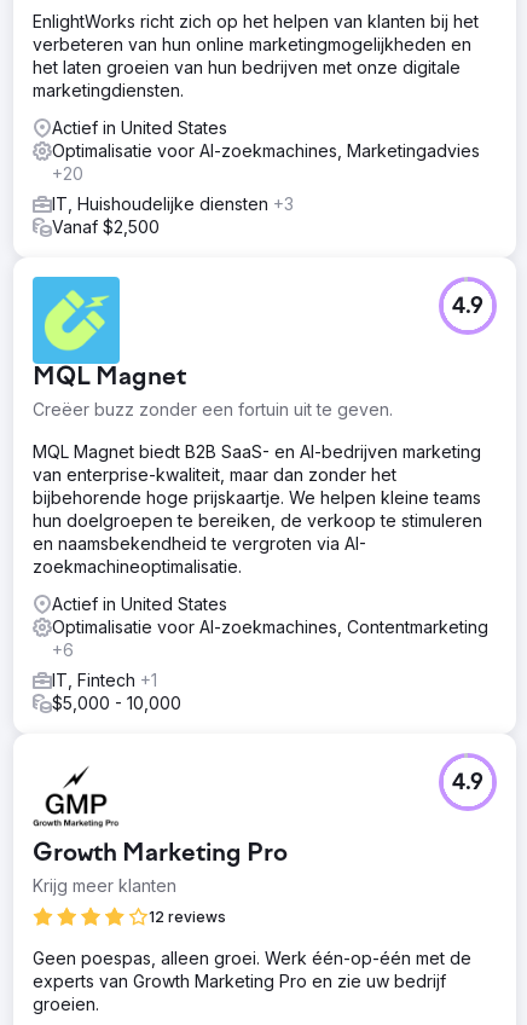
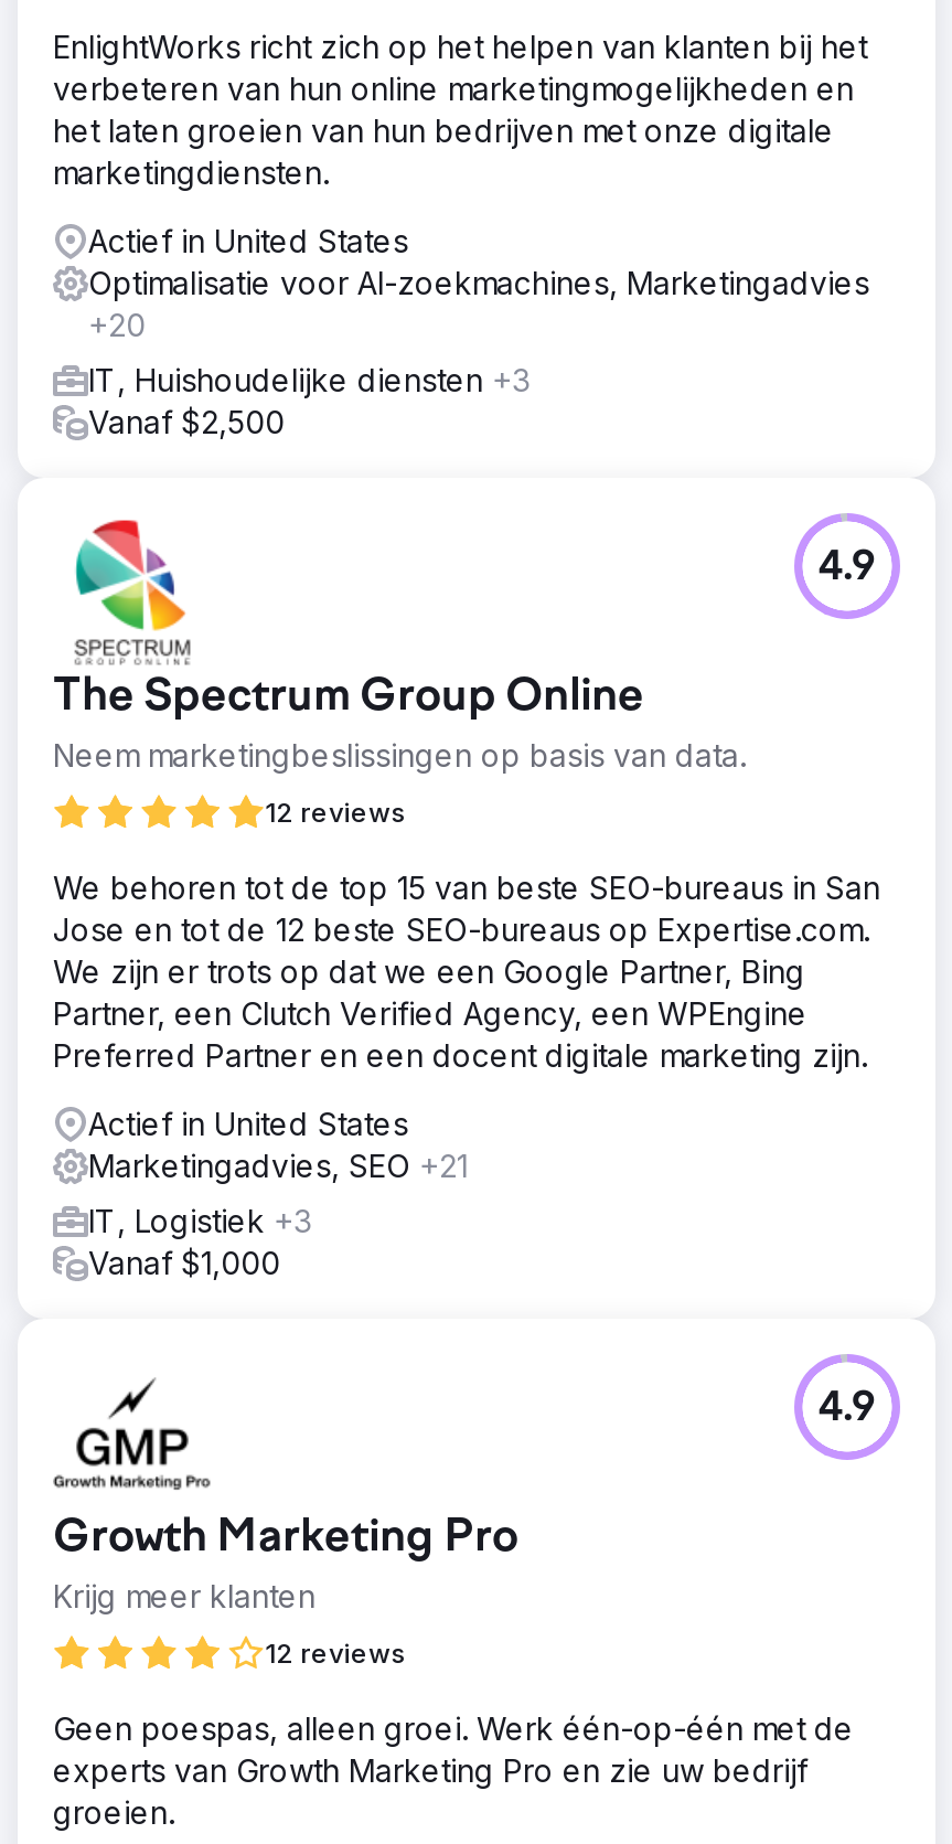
[31,276,393,419] [image] | MQL Magnet | Creëer buzz zonder een fortuin uit te geven. -> [53,513,746,828] [image] | The Spectrum Group Online | Neem marketingbeslissingen op basis van data. | 12 reviews
[33,441,482,576] MQL Magnet biedt B2B SaaS- en AI-bedrijven marketing | van enterprise-kwaliteit, maar dan zonder het | bijbehorende hoge prijskaartje. We helpen kleine teams | hun doelgroepen te bereiken, de verkoop te stimuleren | en naamsbekendheid te vergroten via AI- | zoekmachineoptimalisatie. -> [53,868,880,1073] We behoren tot de top 15 van beste SEO-bureaus in San | Jose en tot de 12 beste SEO-bureaus op Expertise.com. | We zijn er trots op dat we een Google Partner, Bing | Partner, een Clutch Verified Agency, een WPEngine | Preferred Partner en een docent digitale marketing zijn.
[52,616,488,659] Optimalisatie voor AI-zoekmachines, Contentmarketing | +6 -> [88,1146,468,1183] Marketingadvies, SEO +21
[52,669,181,713] IT, Fintech +1 | $5,000 - 10,000 -> [88,1201,311,1280] IT, Logistiek +3 | Vanaf $1,000

